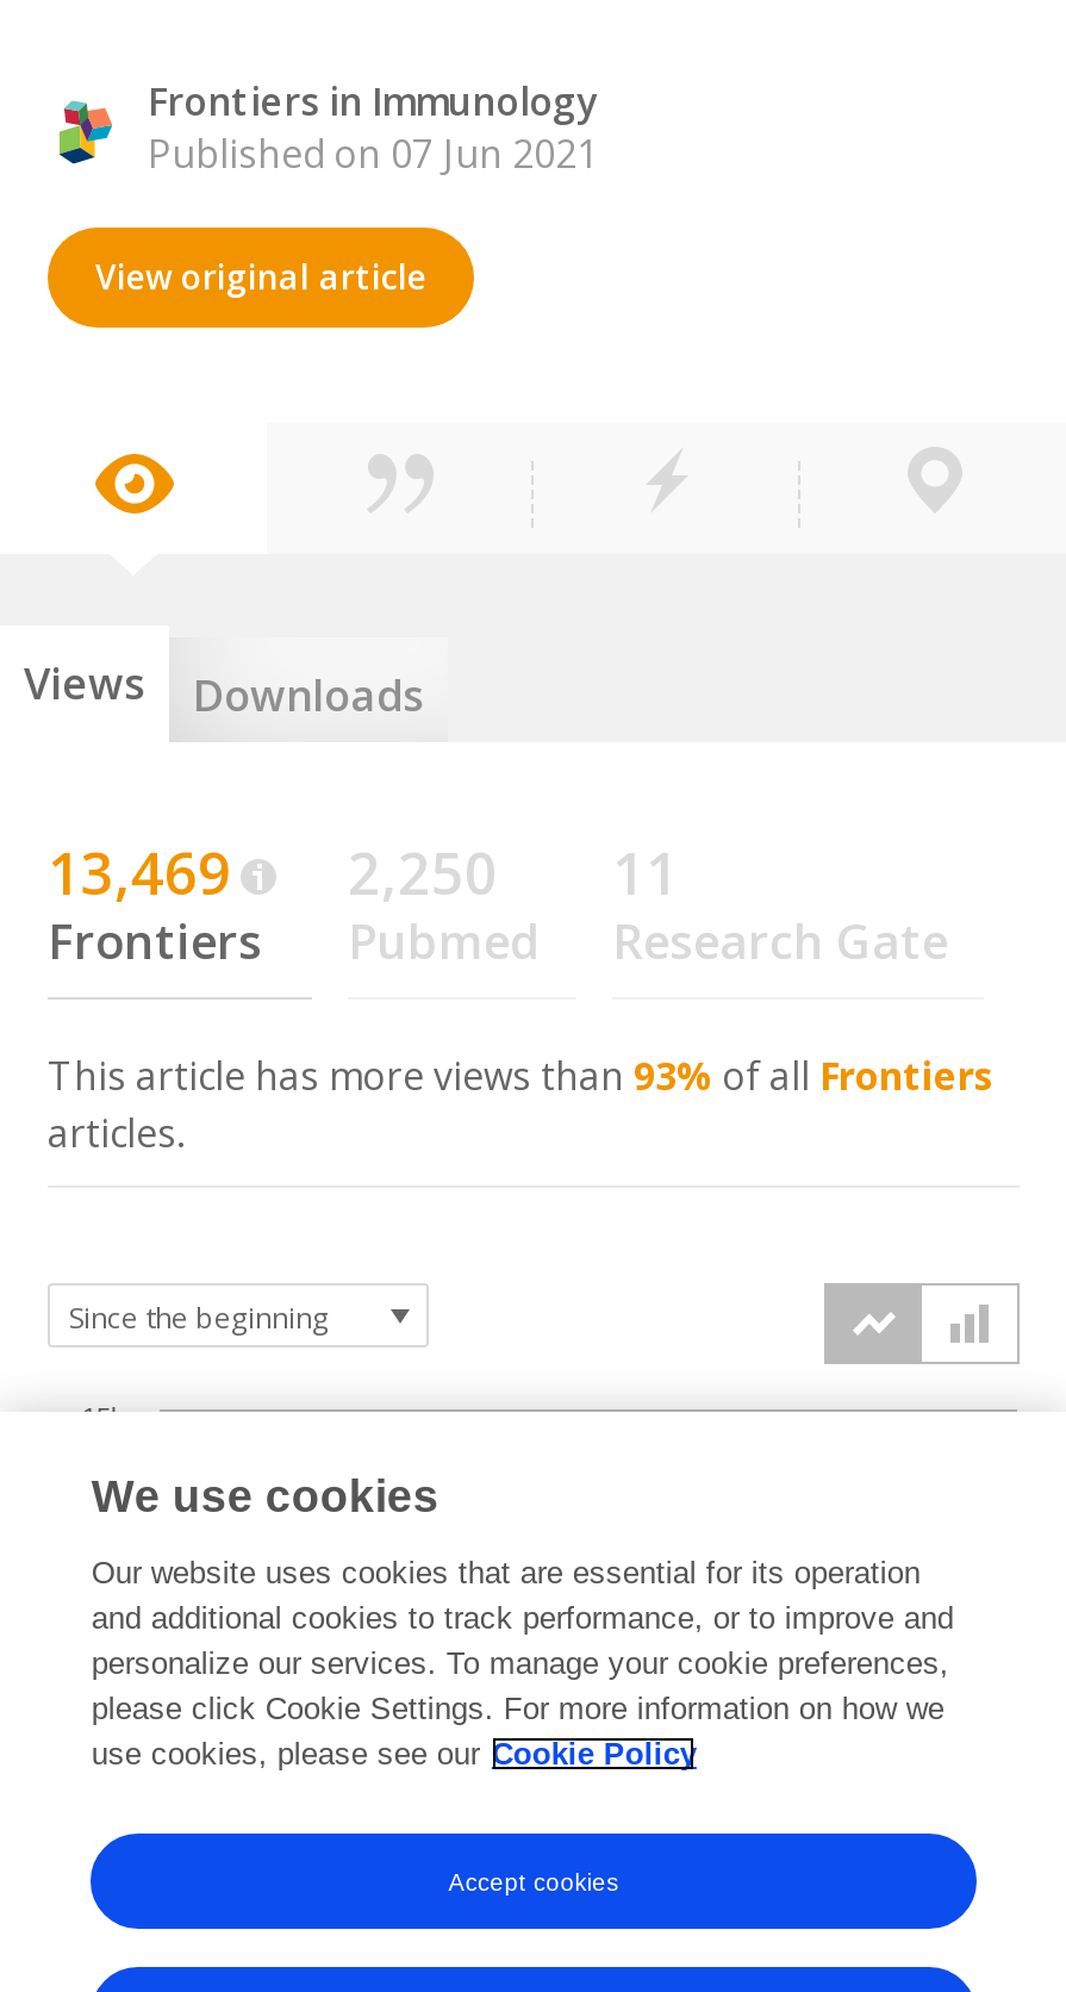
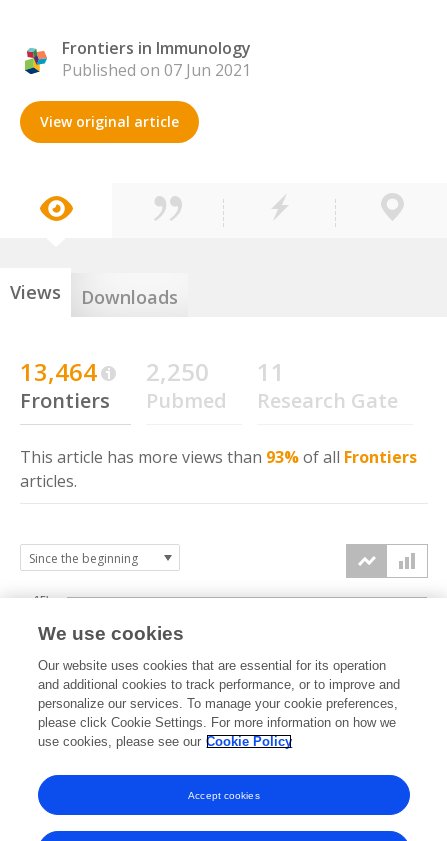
[48,833,231,911] 13,469 -> [20,355,97,388] 13,464

